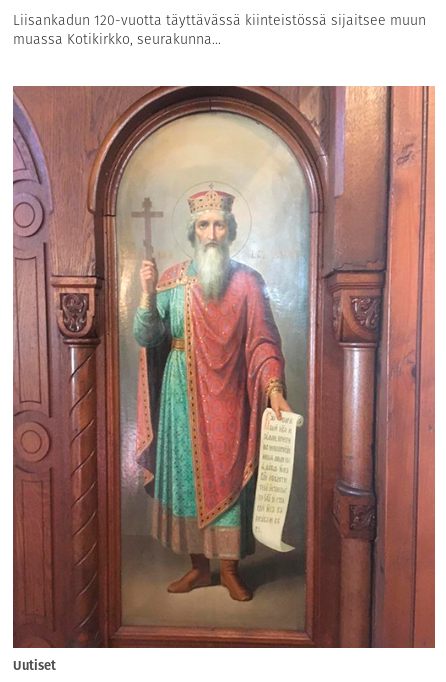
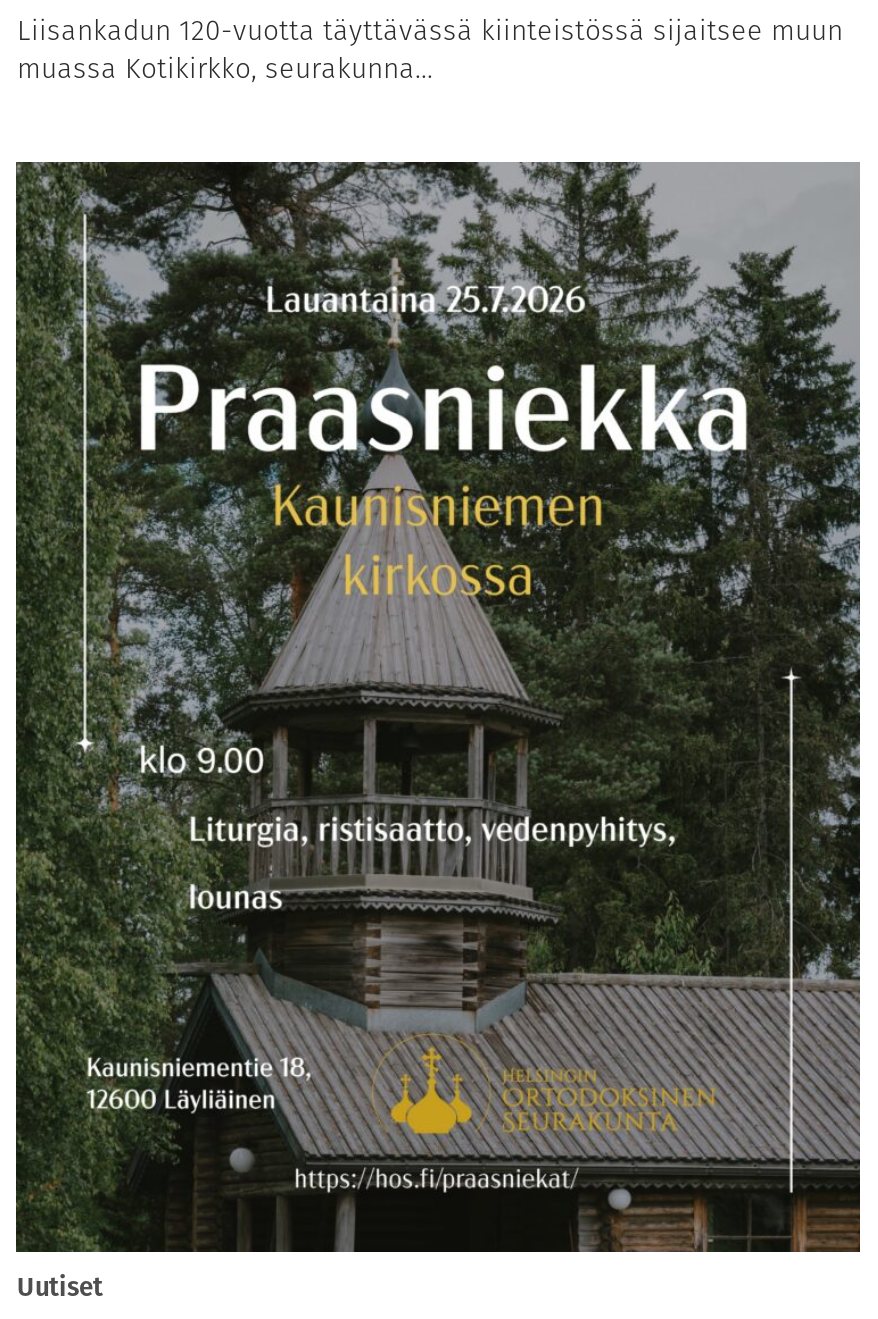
[12,85,436,649] [image] -> [14,160,862,1254] [image]

